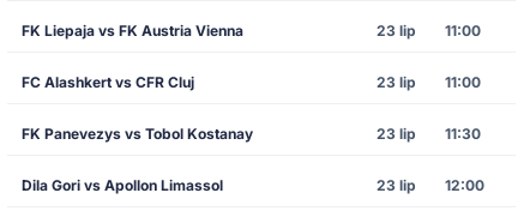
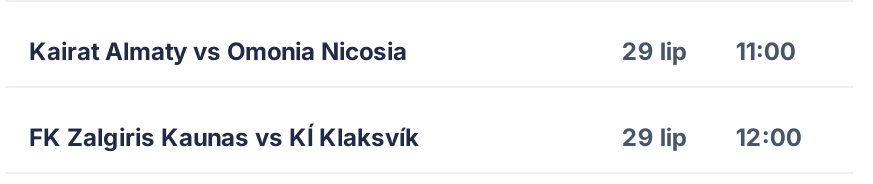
[22,21,416,39] FK Liepaja vs FK Austria Vienna | 23 lip -> [29,36,688,66] Kairat Almaty vs Omonia Nicosia | 29 lip
[22,73,481,194] FC Alashkert vs CFR Cluj | 23 lip | 11:00 | FK Panevezys vs Tobol Kostanay | 23 lip | 11:30 | Dila Gori vs Apollon Limassol | 23 lip -> [29,122,688,152] FK Zalgiris Kaunas vs KÍ Klaksvík | 29 lip

